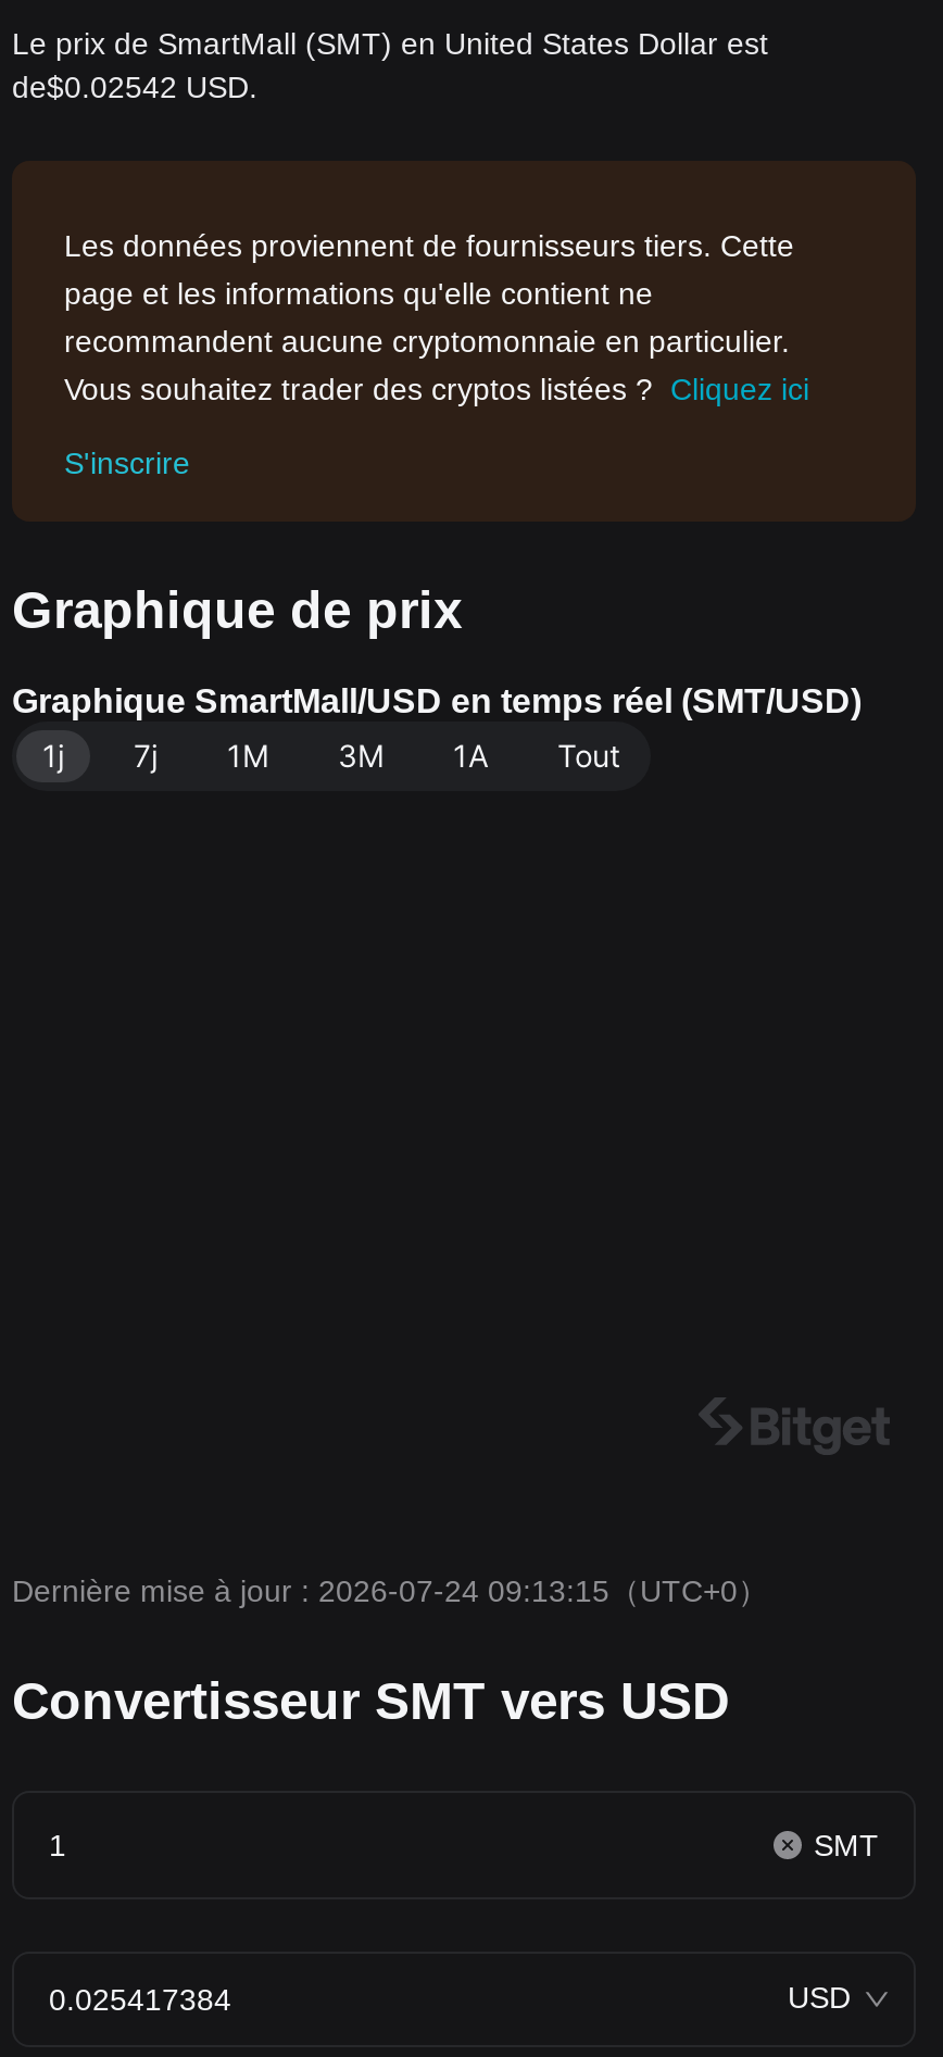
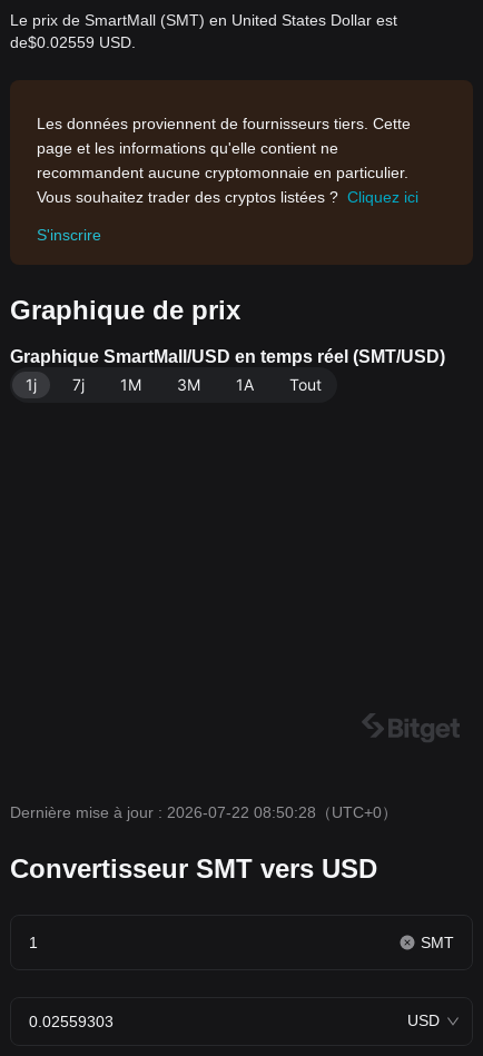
[12,70,257,104] de$0.02542 USD. -> [10,33,136,51] de$0.02559 USD.
[12,1573,768,1608] Dernière mise à jour : 2026-07-24 09:13:15（UTC+0） -> [10,803,397,821] Dernière mise à jour : 2026-07-22 08:50:28（UTC+0）

